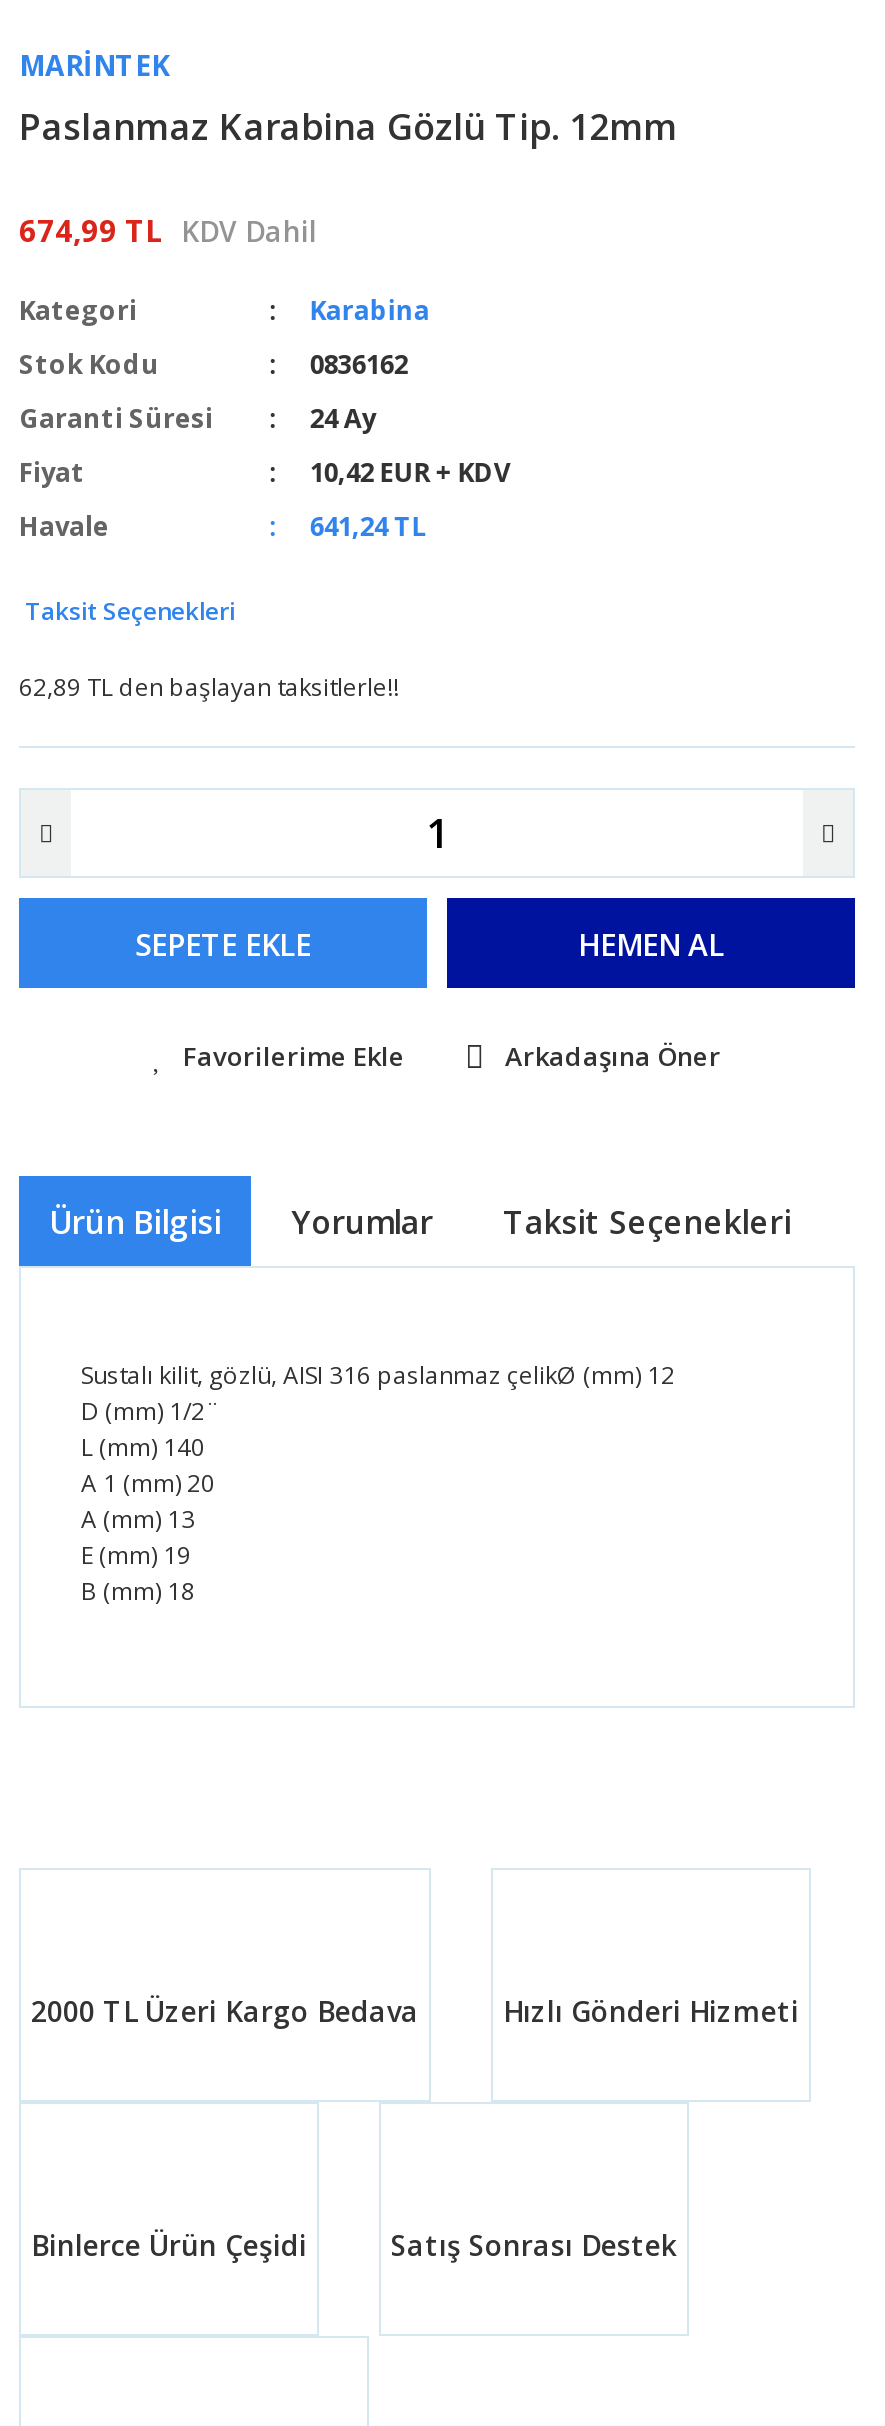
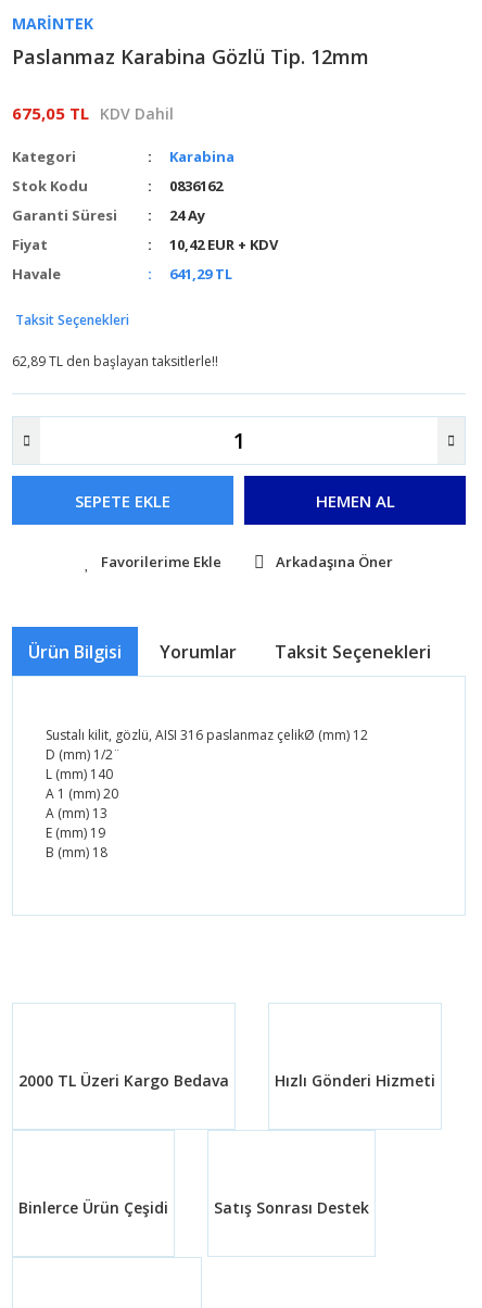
[19,210,317,250] 674,99 TL KDV Dahil -> [12,102,174,124] 675,05 TL KDV Dahil
[310,508,426,544] 641,24 TL -> [170,264,233,284] 641,29 TL

